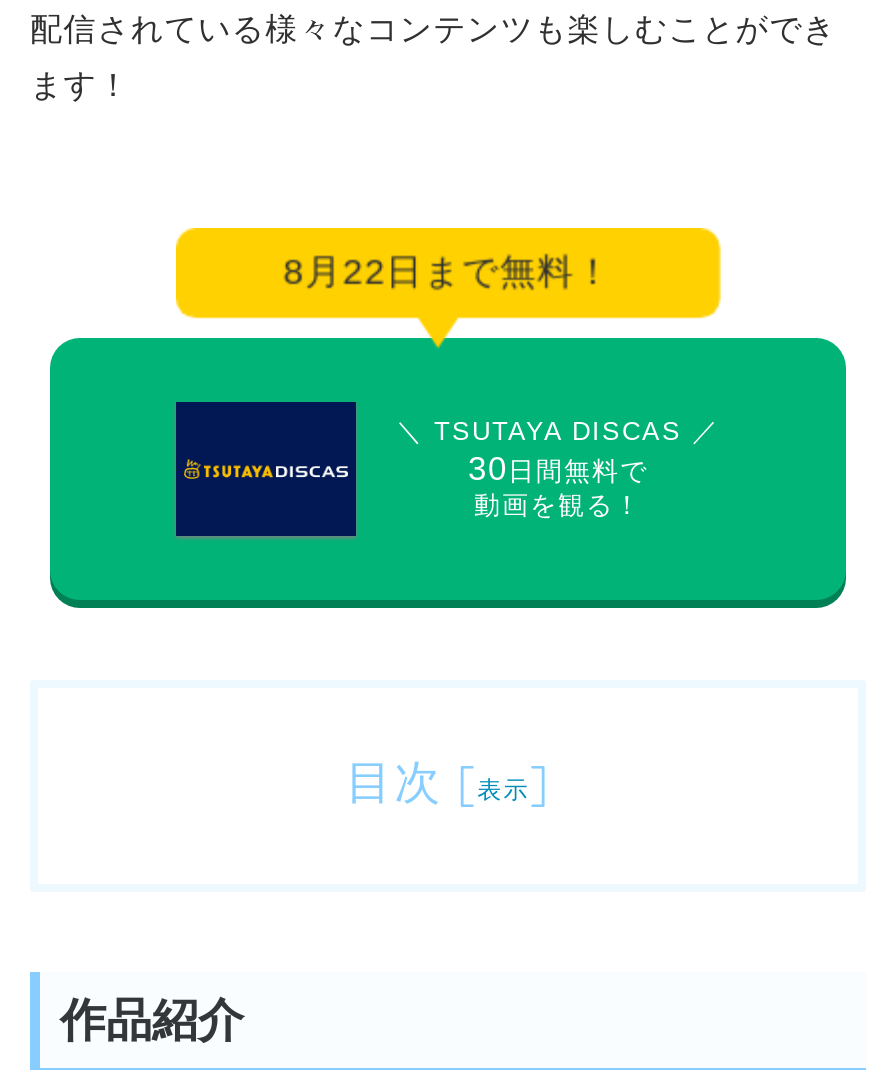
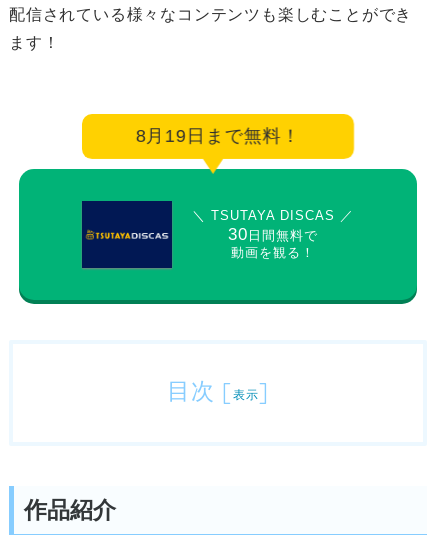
[282,244,614,300] 8月22日まで無料！ -> [135,125,300,147] 8月19日まで無料！

